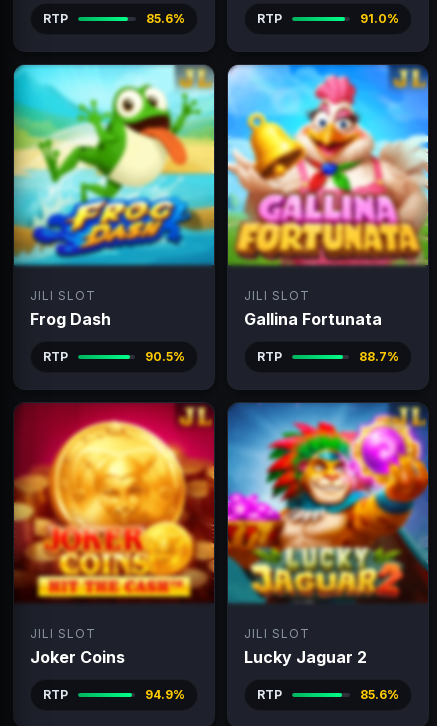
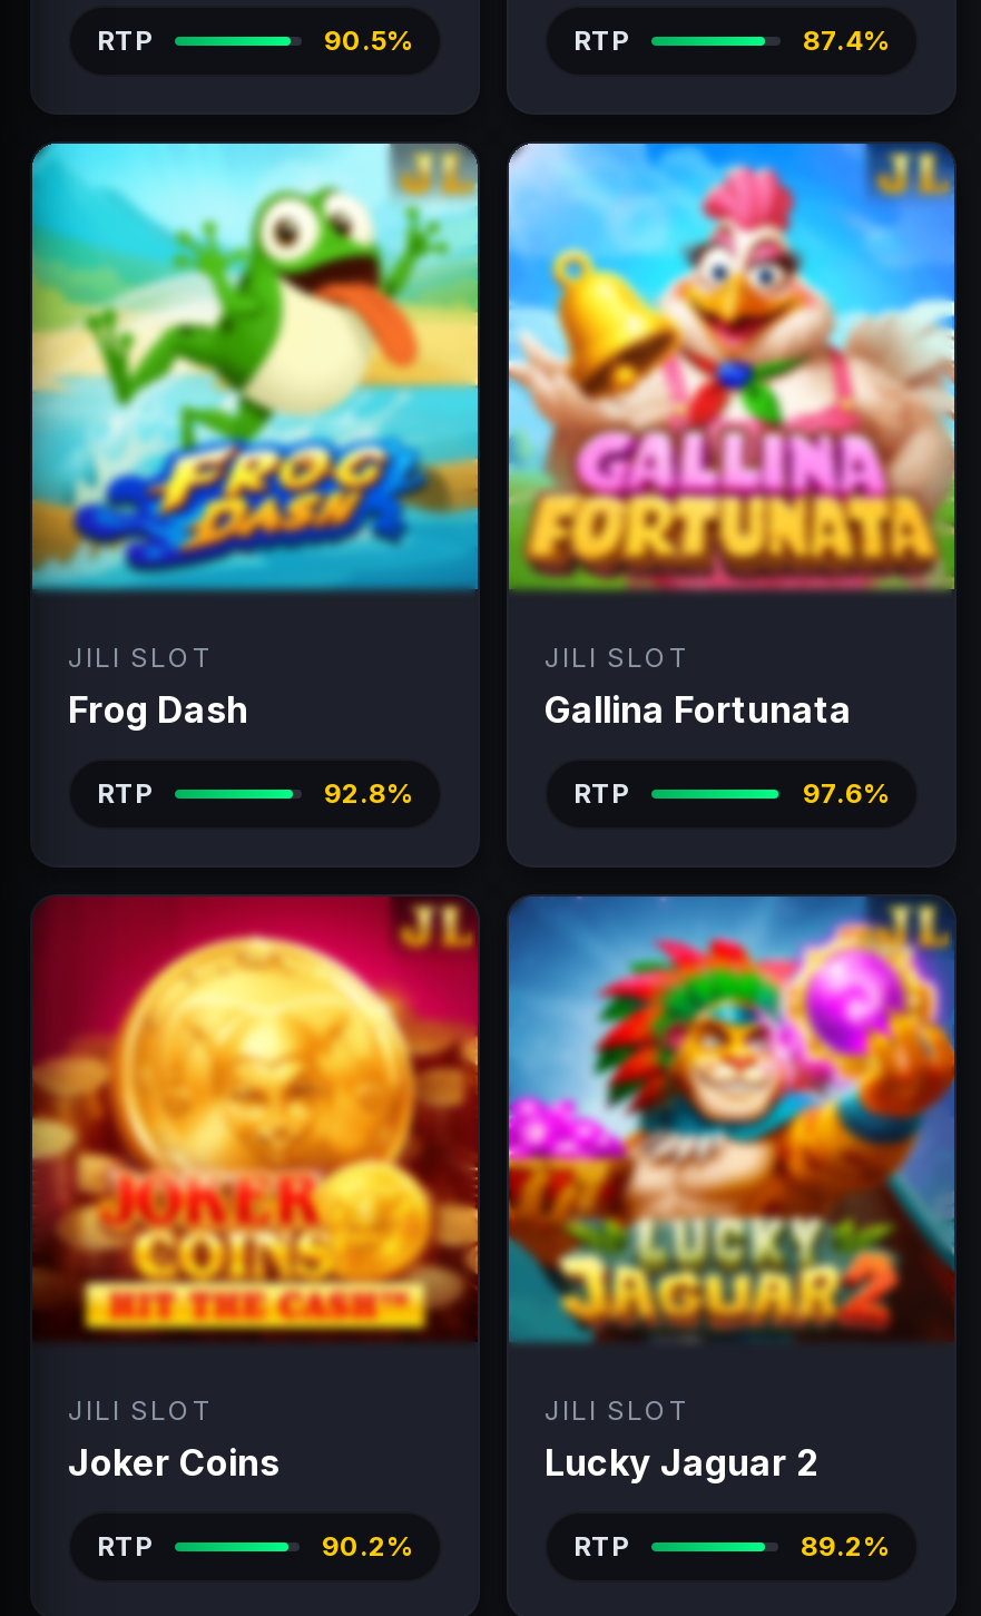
[146,11,185,26] 85.6% -> [324,23,413,57] 90.5%
[360,11,399,26] 91.0% -> [803,23,890,57] 87.4%
[145,349,185,364] 90.5% -> [324,776,413,810] 92.8%
[359,349,399,364] 88.7% -> [803,776,890,810] 97.6%
[145,687,185,702] 94.9% -> [322,1529,413,1563] 90.2%
[360,687,399,702] 85.6% -> [801,1529,890,1563] 89.2%

